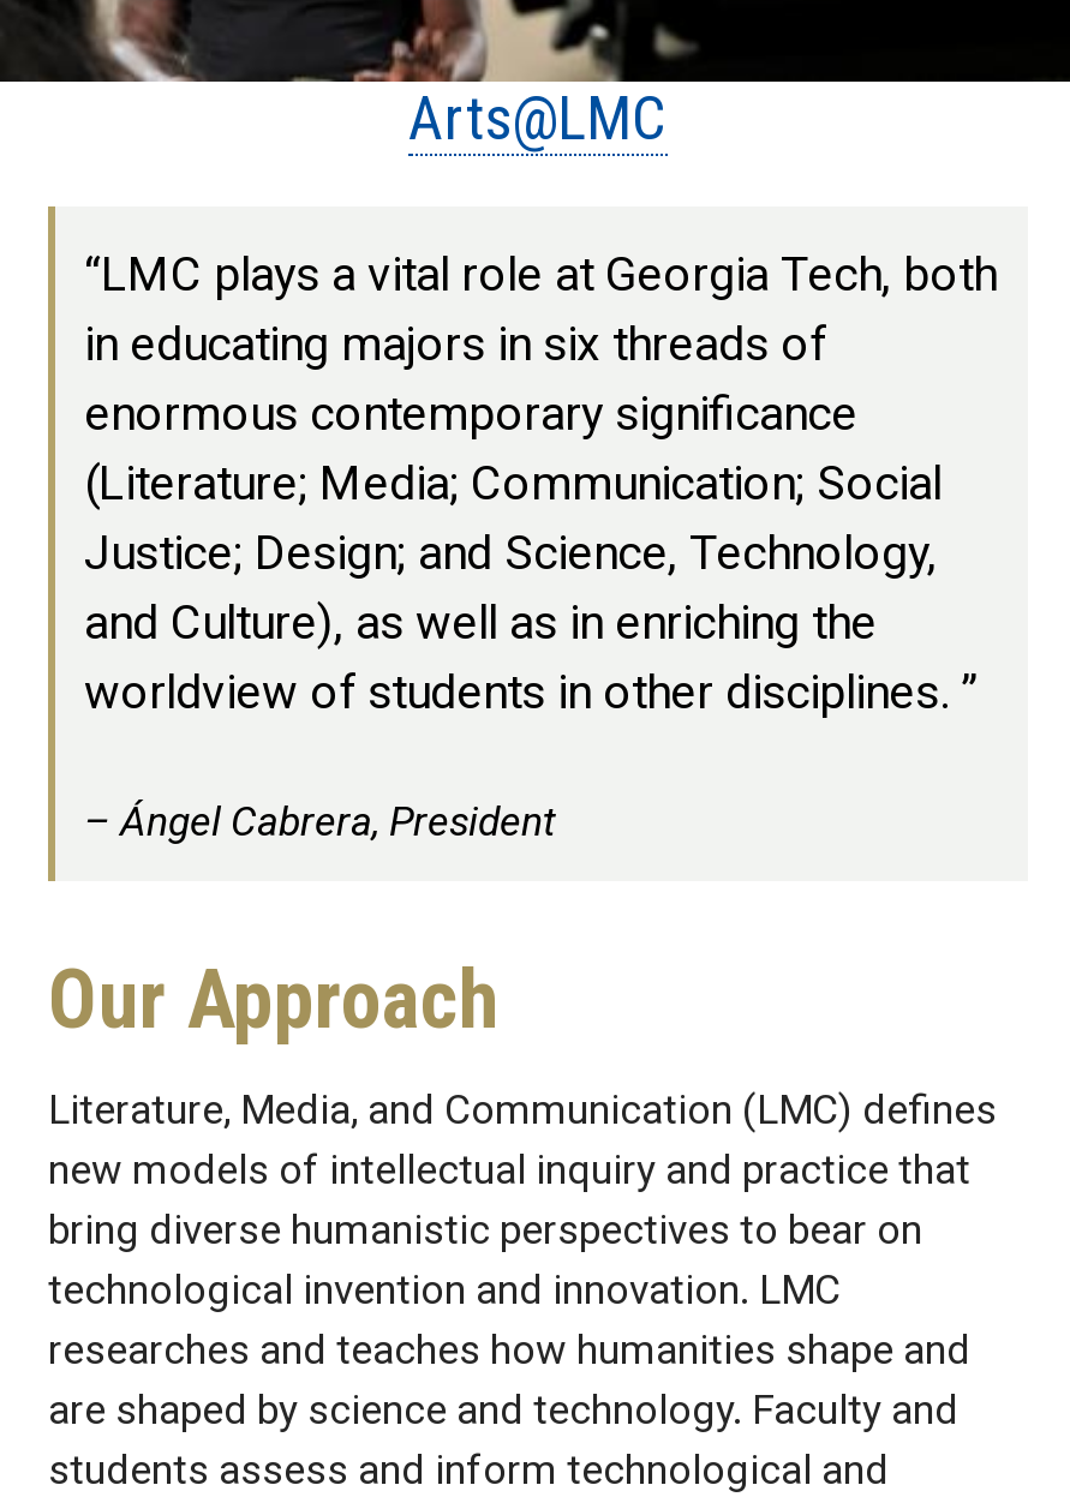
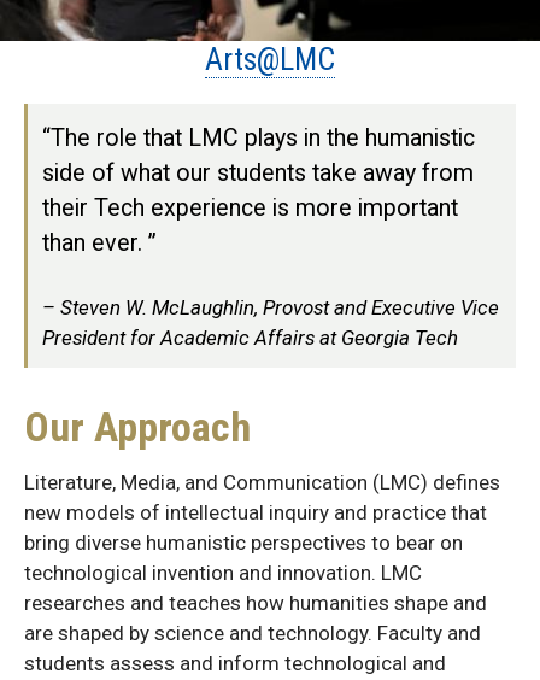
[84,247,997,720] “LMC plays a vital role at Georgia Tech, both | in educating majors in six threads of | enormous contemporary significance | (Literature; Media; Communication; Social | Justice; Design; and Science, Technology, | and Culture), as well as in enriching the | worldview of students in other disciplines. ” -> [42,124,475,256] “The role that LMC plays in the humanistic | side of what our students take away from | their Tech experience is more important | than ever. ”
[110,798,555,846] Ángel Cabrera, President -> [42,296,499,350] Steven W. McLaughlin, Provost and Executive Vice | President for Academic Affairs at Georgia Tech

